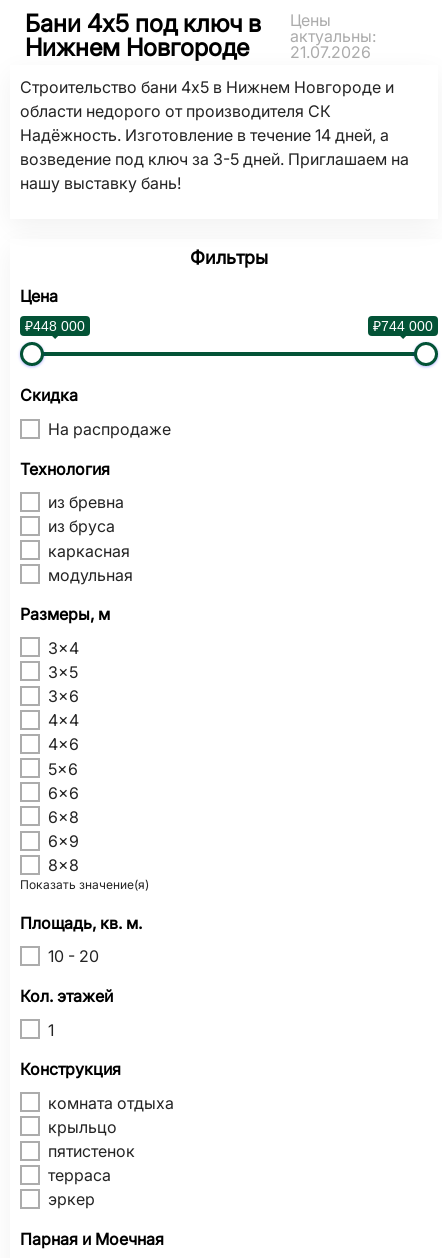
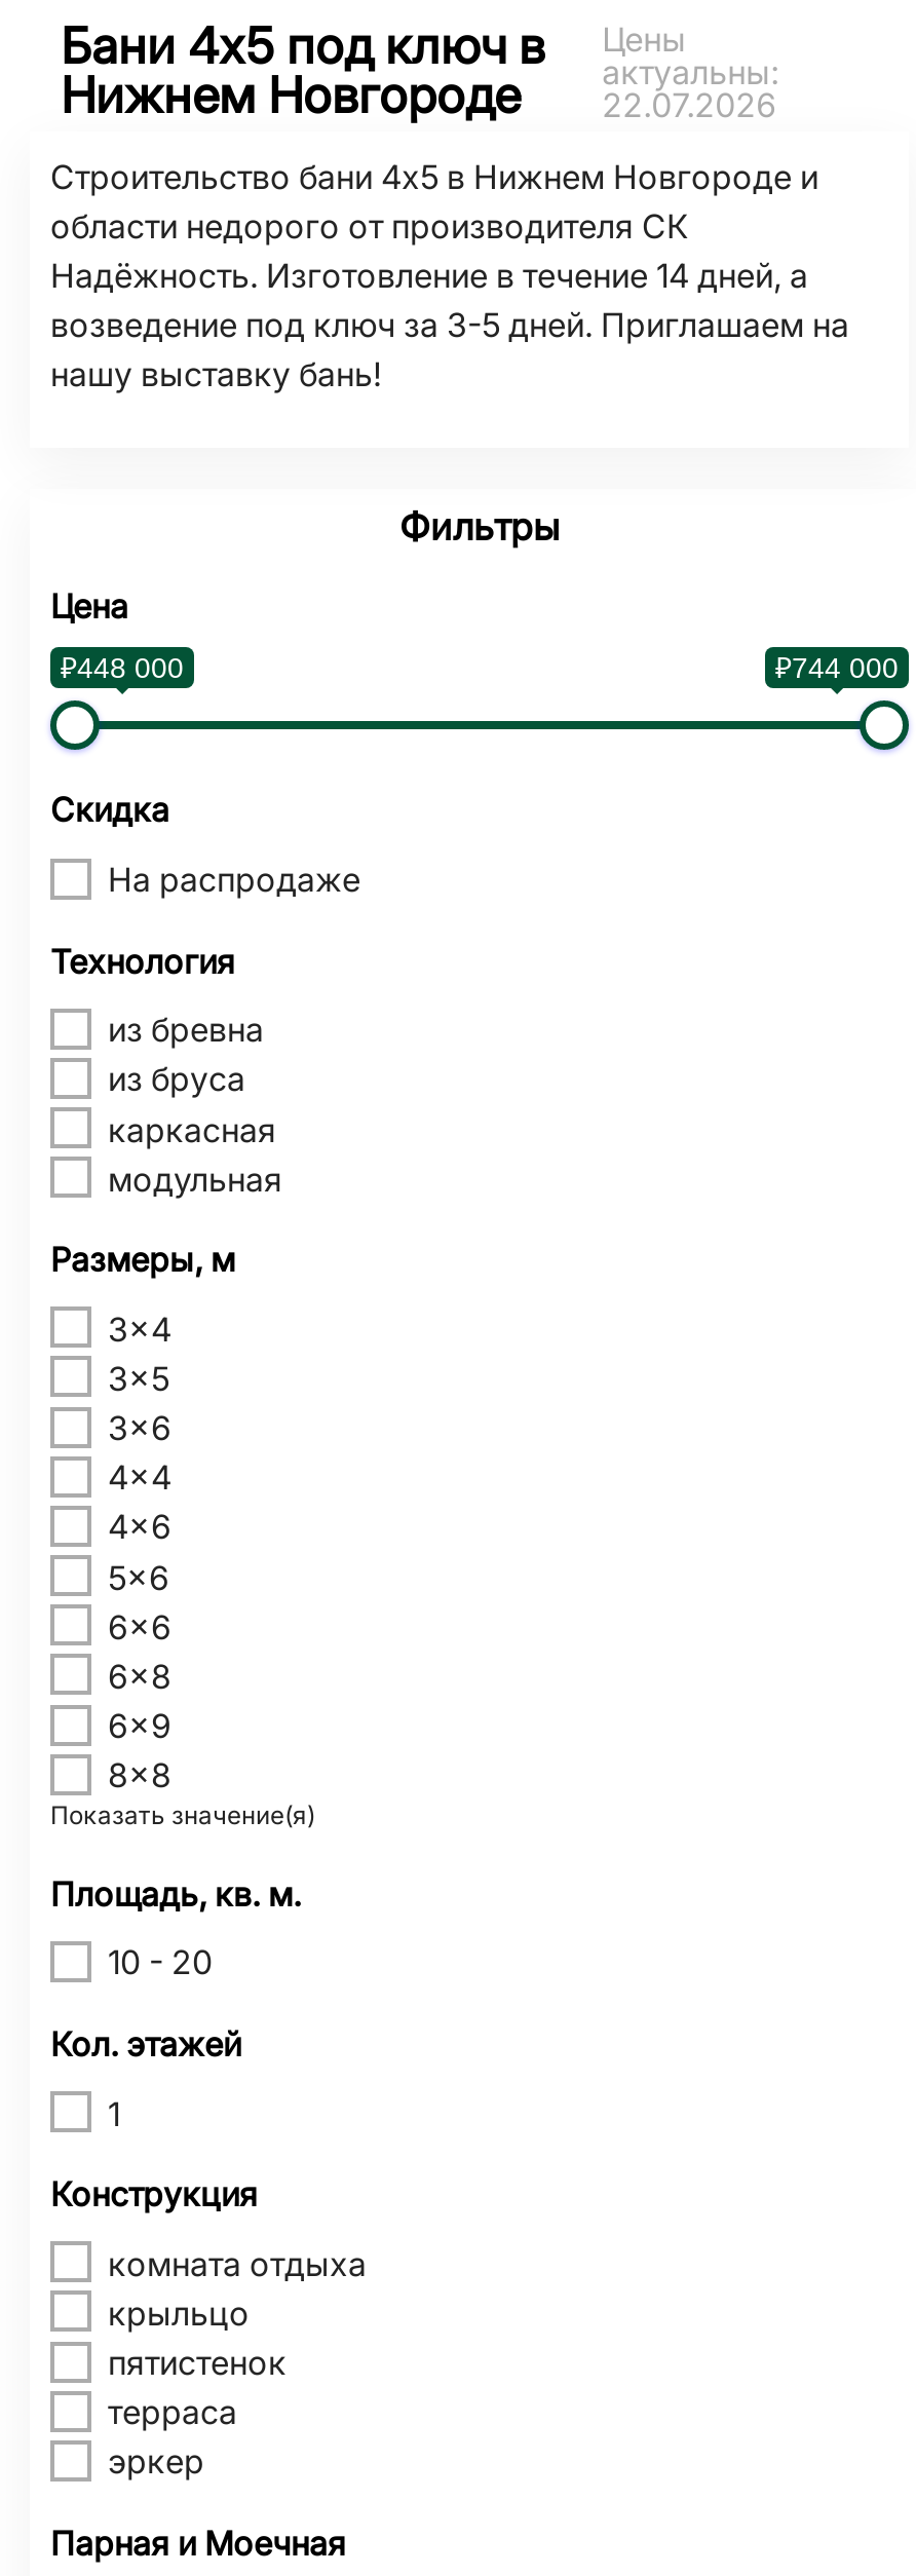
[290,42,371,62] 21.07.2026 -> [602,84,777,125] 22.07.2026

